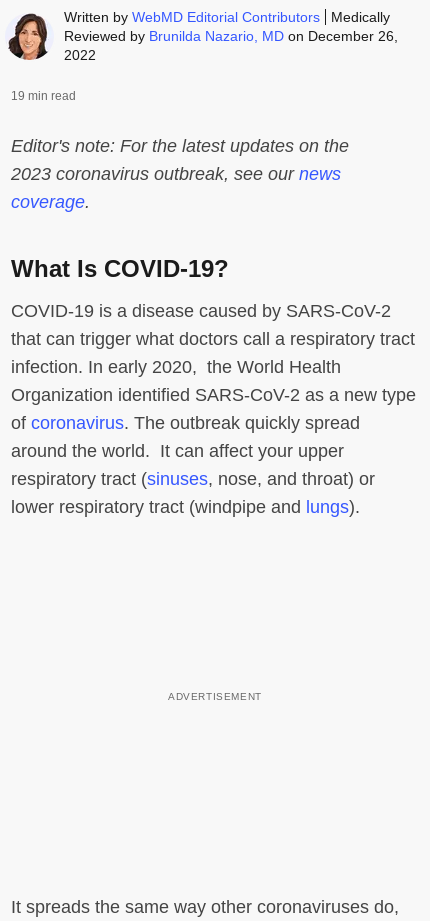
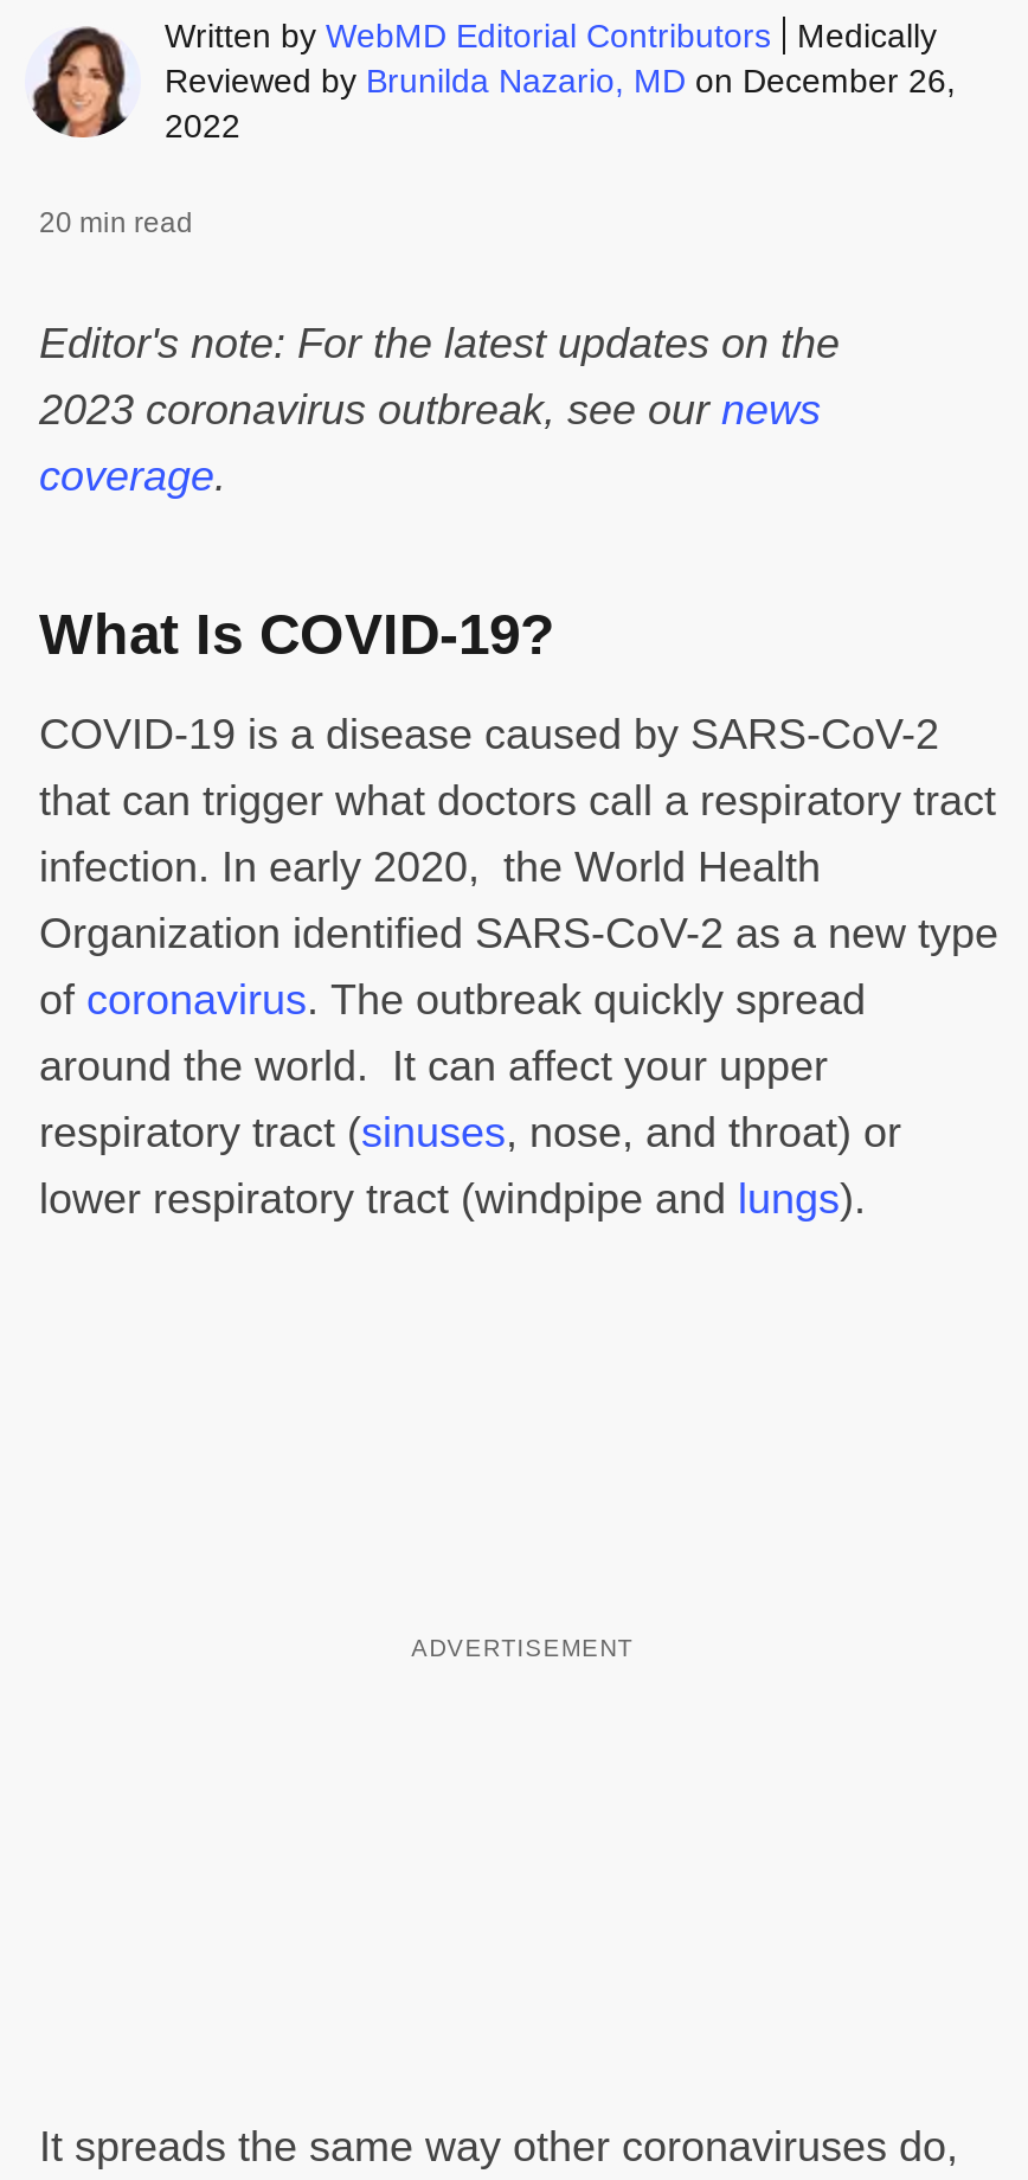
[11,89,76,103] 19 min read -> [39,206,193,239] 20 min read

